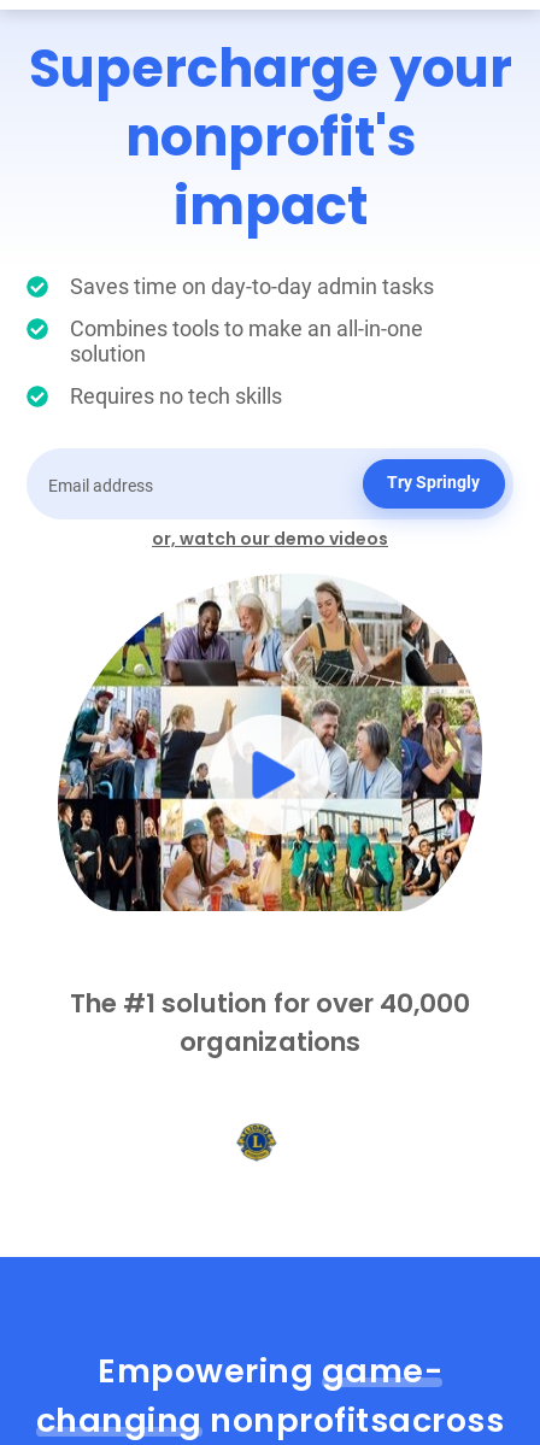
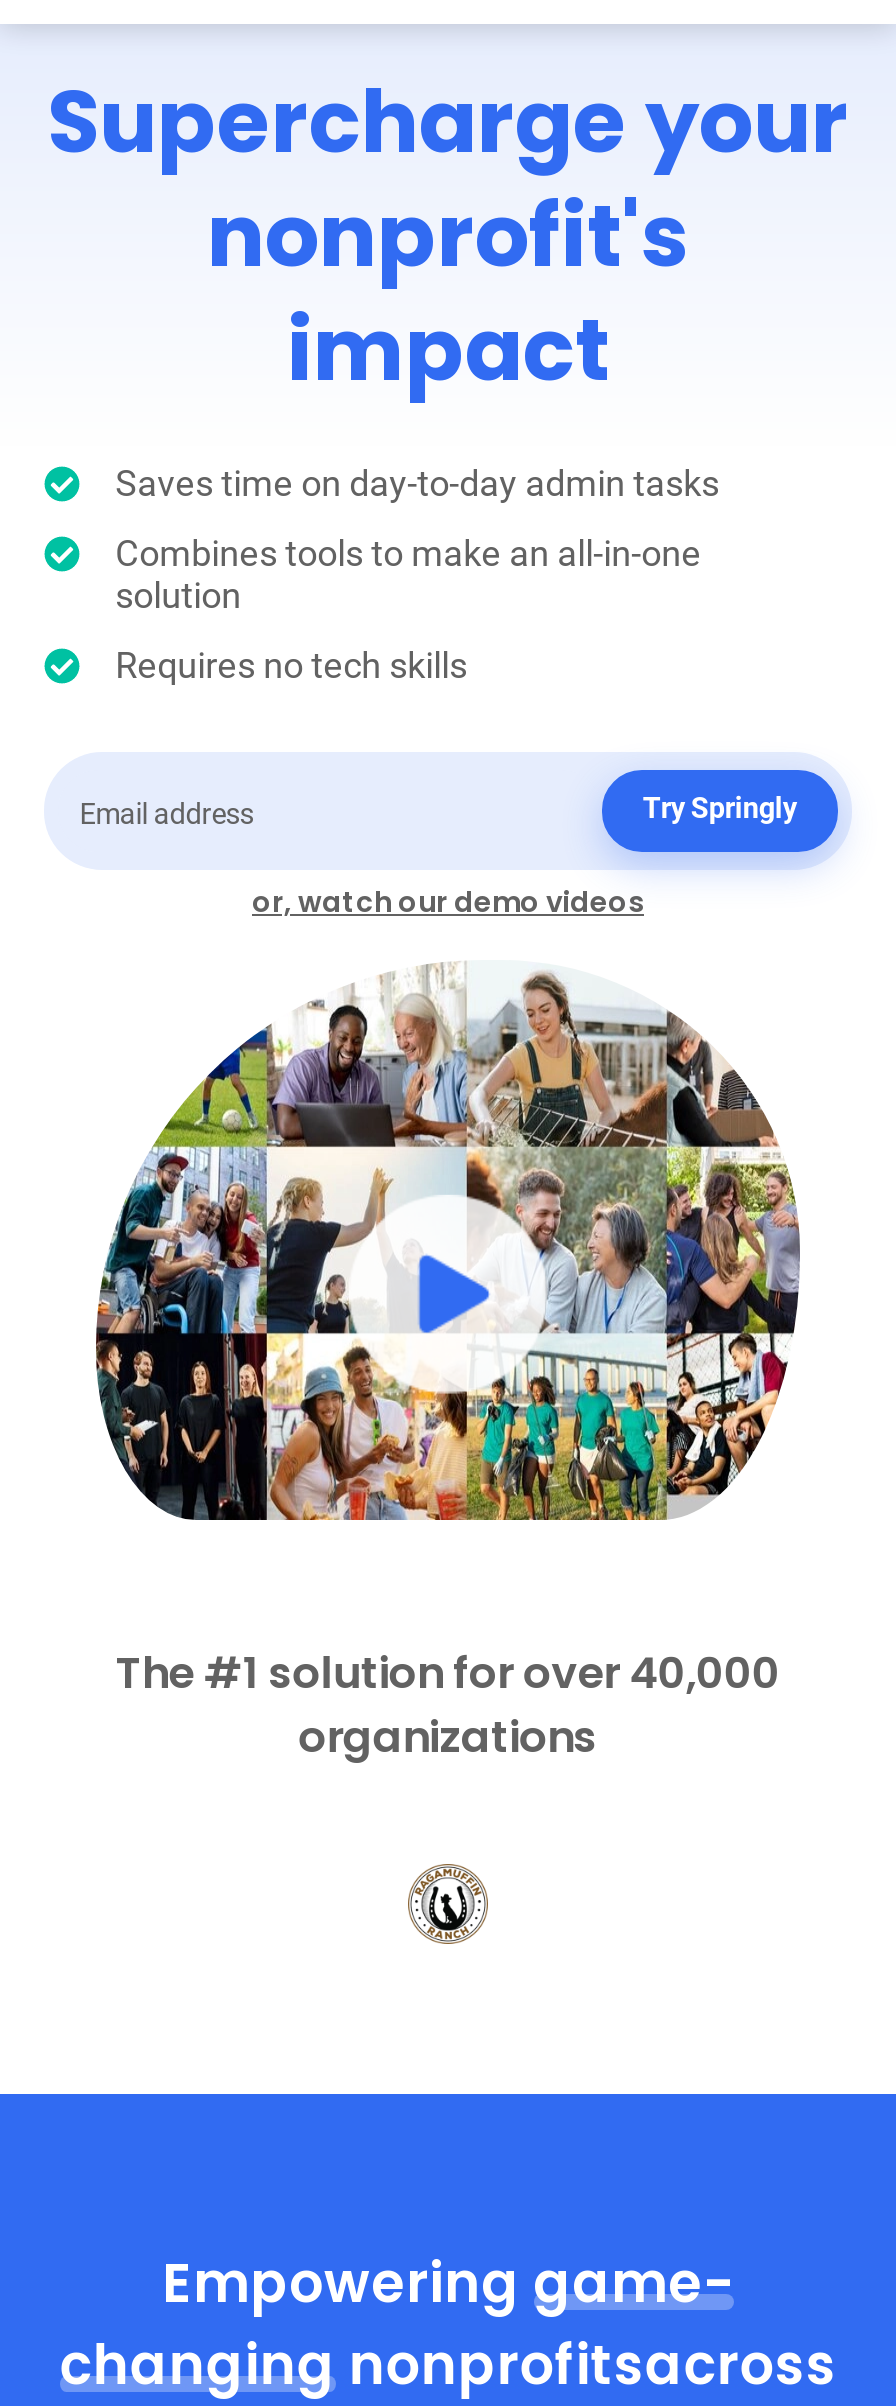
[236,1118,294,1167] [image] -> [394,1862,490,1946] [image]

